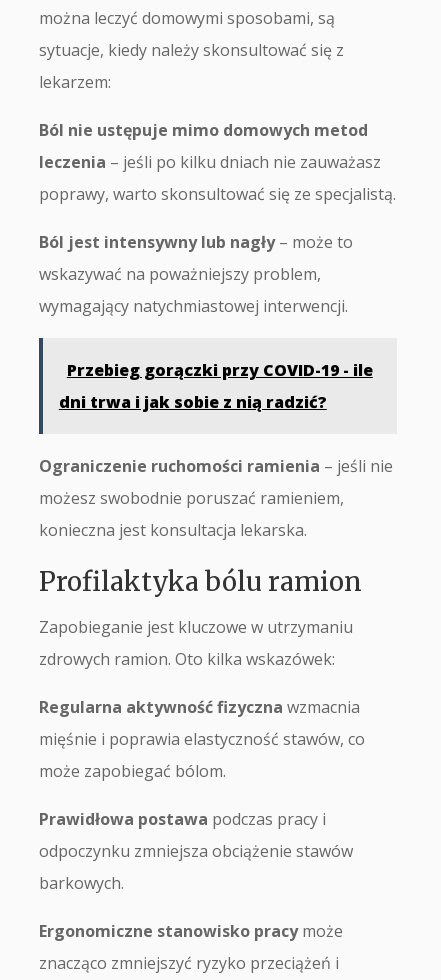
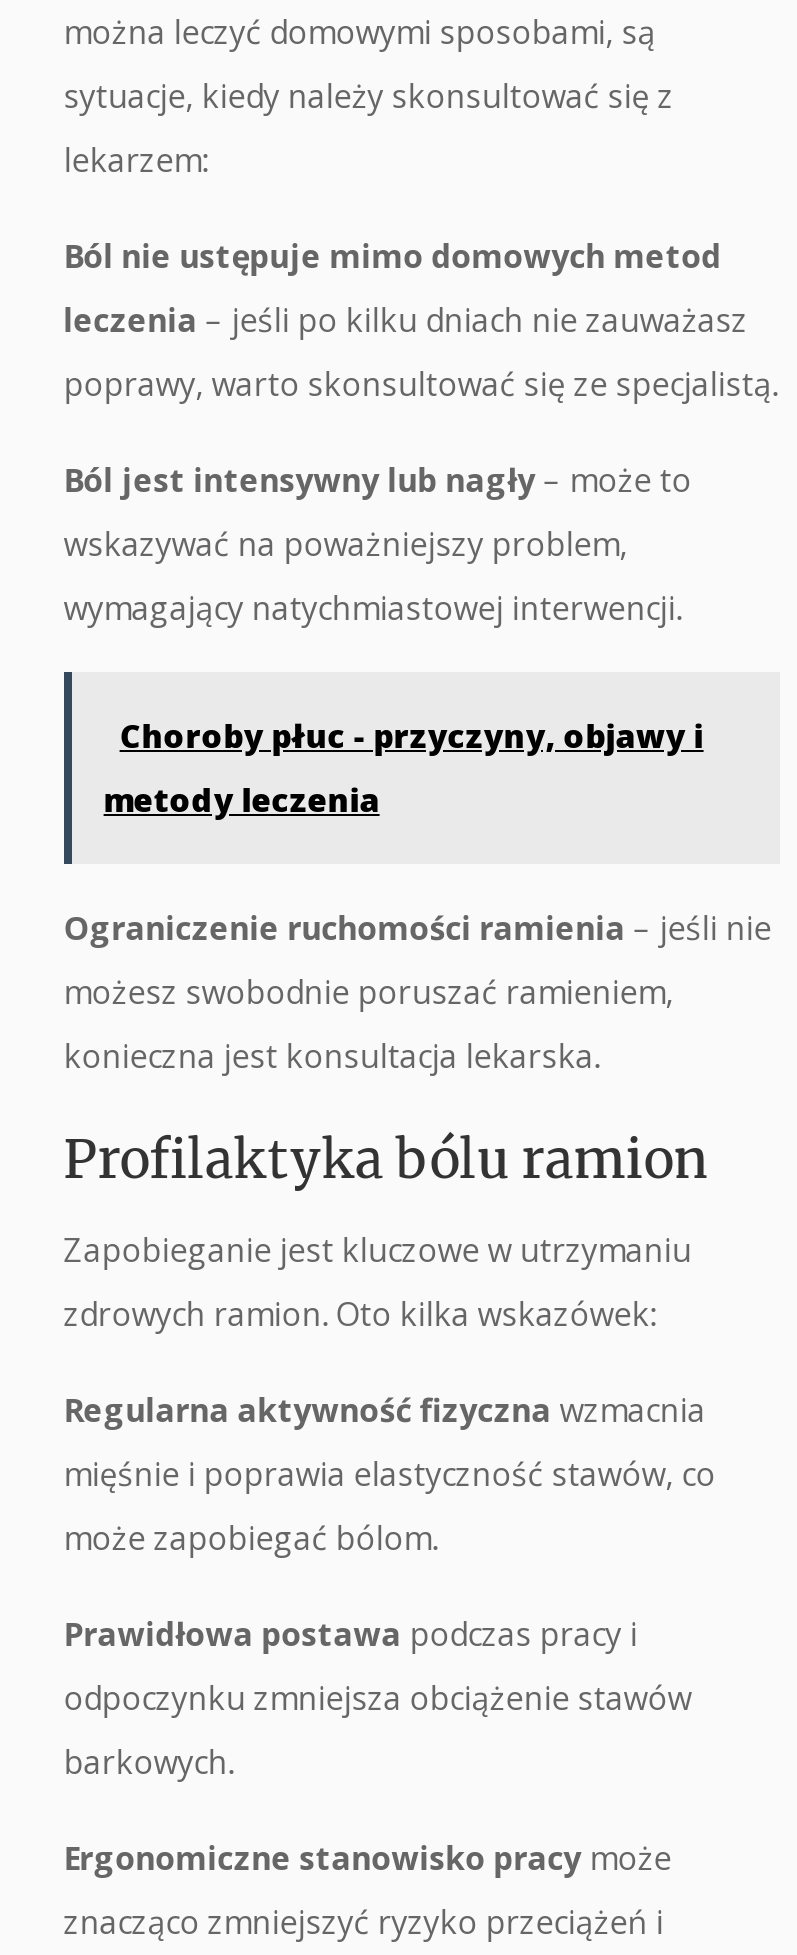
[67,359,373,381] Przebieg gorączki przy COVID-19 - ile -> [120,715,704,759] Choroby płuc - przyczyny, objawy i
[59,391,327,413] dni trwa i jak sobie z nią radzić? -> [104,779,380,823] metody leczenia

